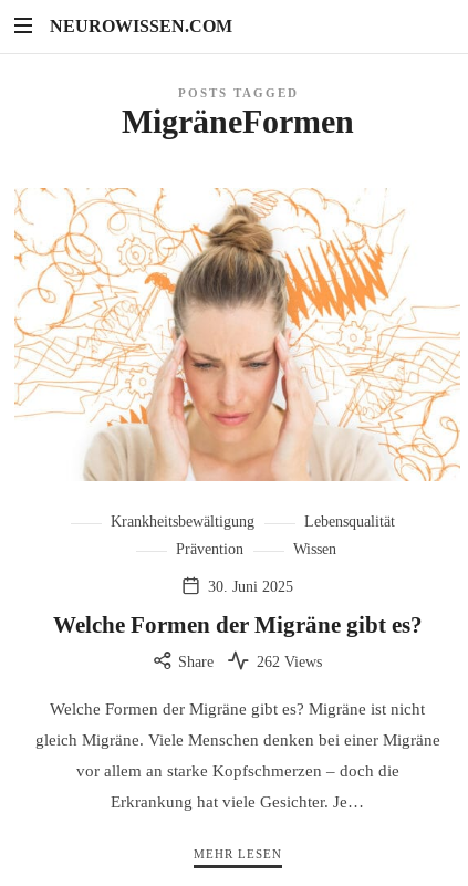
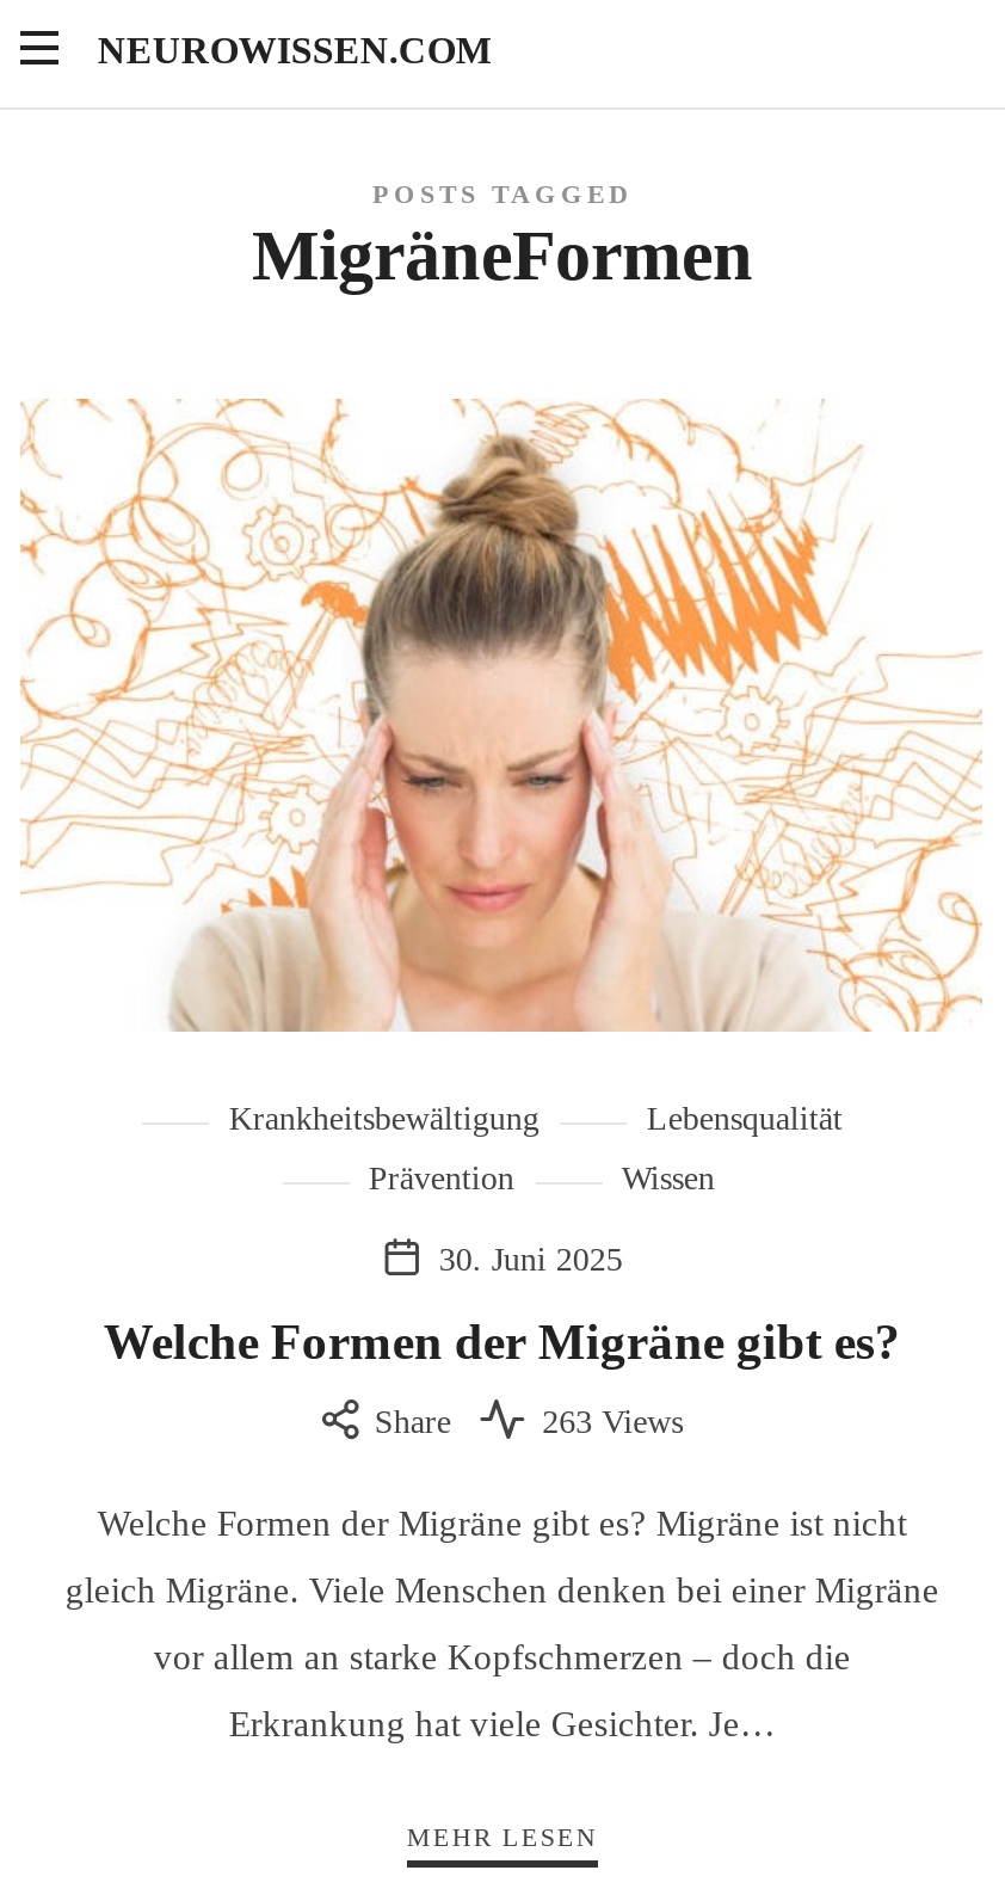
[252,654,321,670] 262 Views -> [532,1404,683,1440] 263 Views

